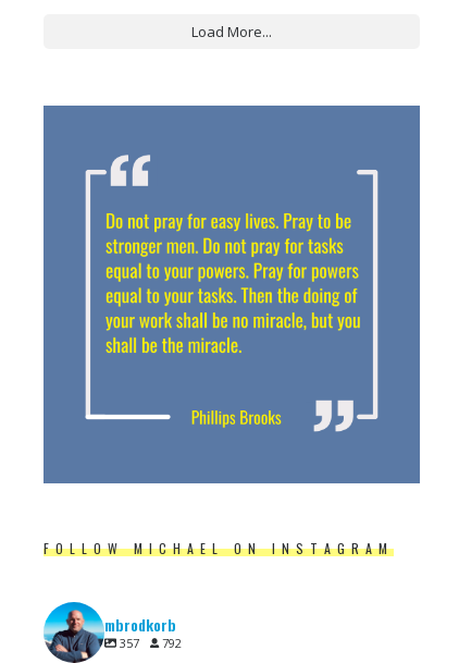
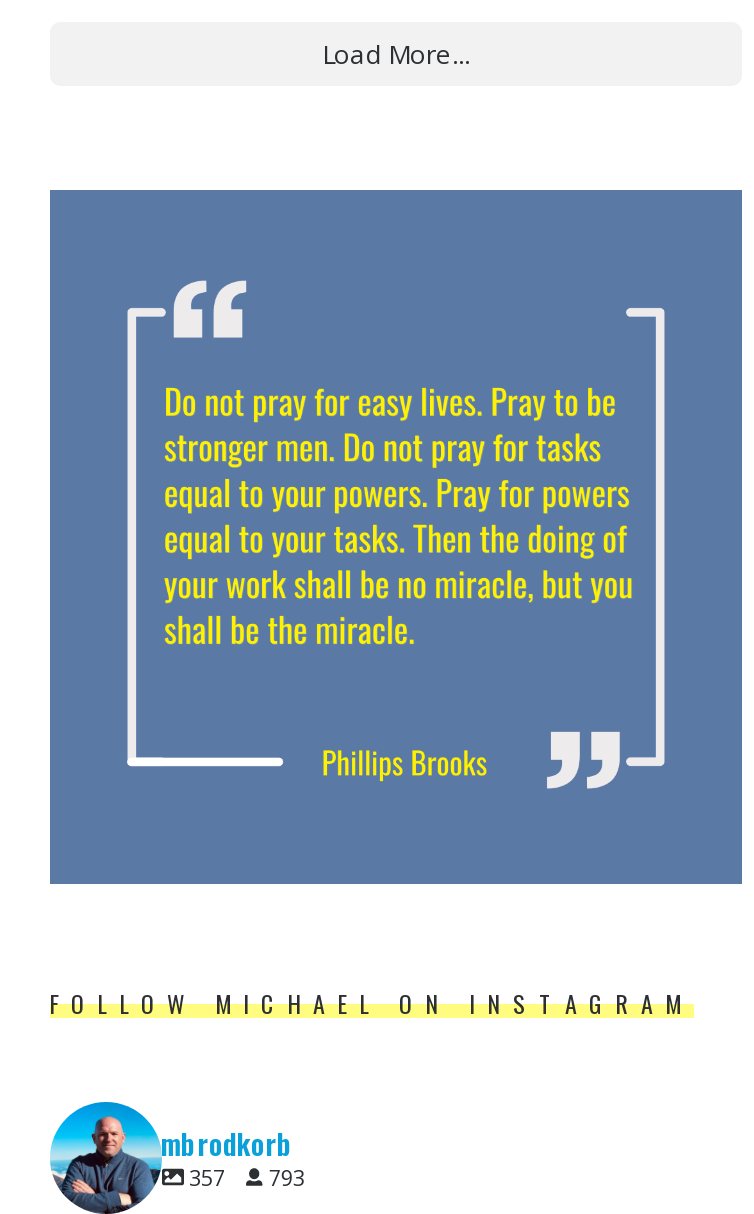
[119,635,182,651] 357 792 -> [189,1162,305,1192] 357 793

